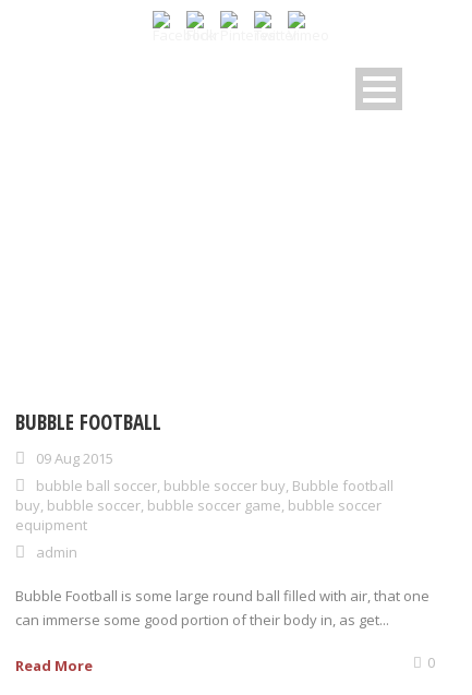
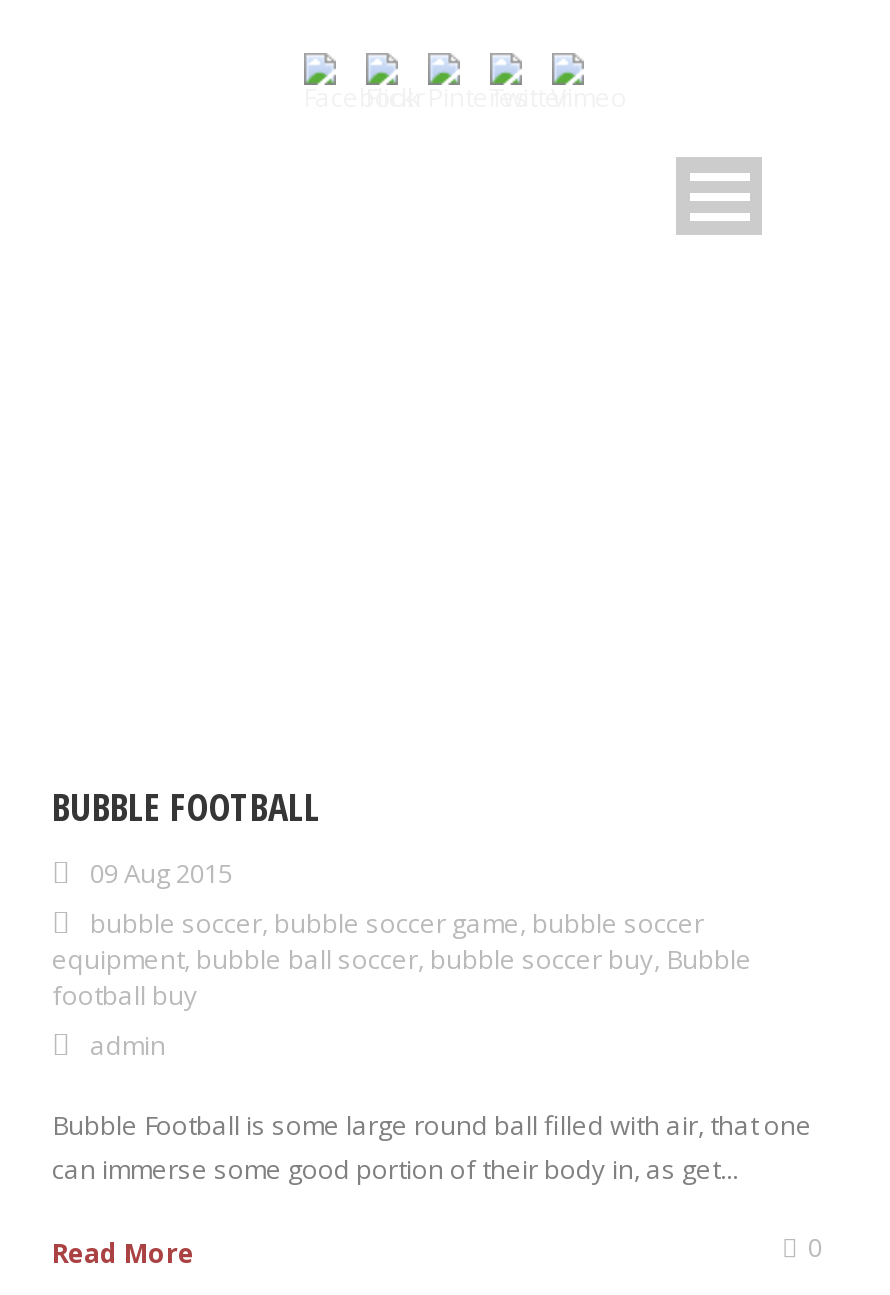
[15,476,394,535] bubble ball soccer, bubble soccer buy, Bubble football | buy, bubble soccer, bubble soccer game, bubble soccer | equipment -> [52,905,752,1013] bubble soccer, bubble soccer game, bubble soccer | equipment, bubble ball soccer, bubble soccer buy, Bubble | football buy

